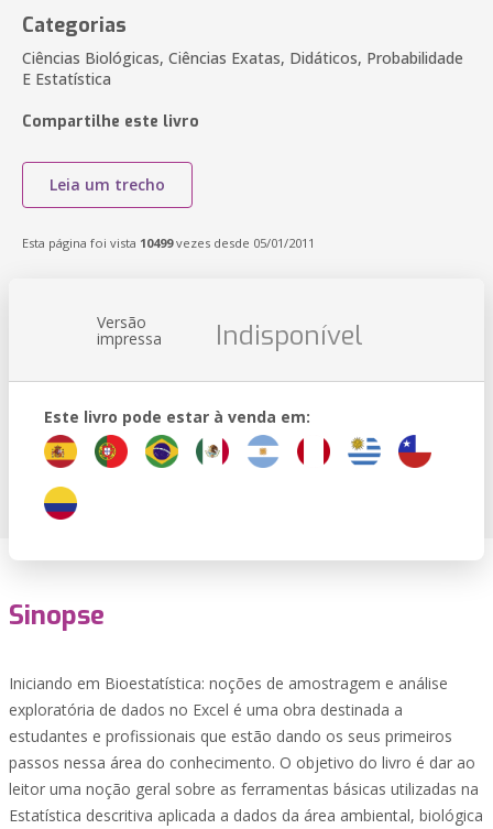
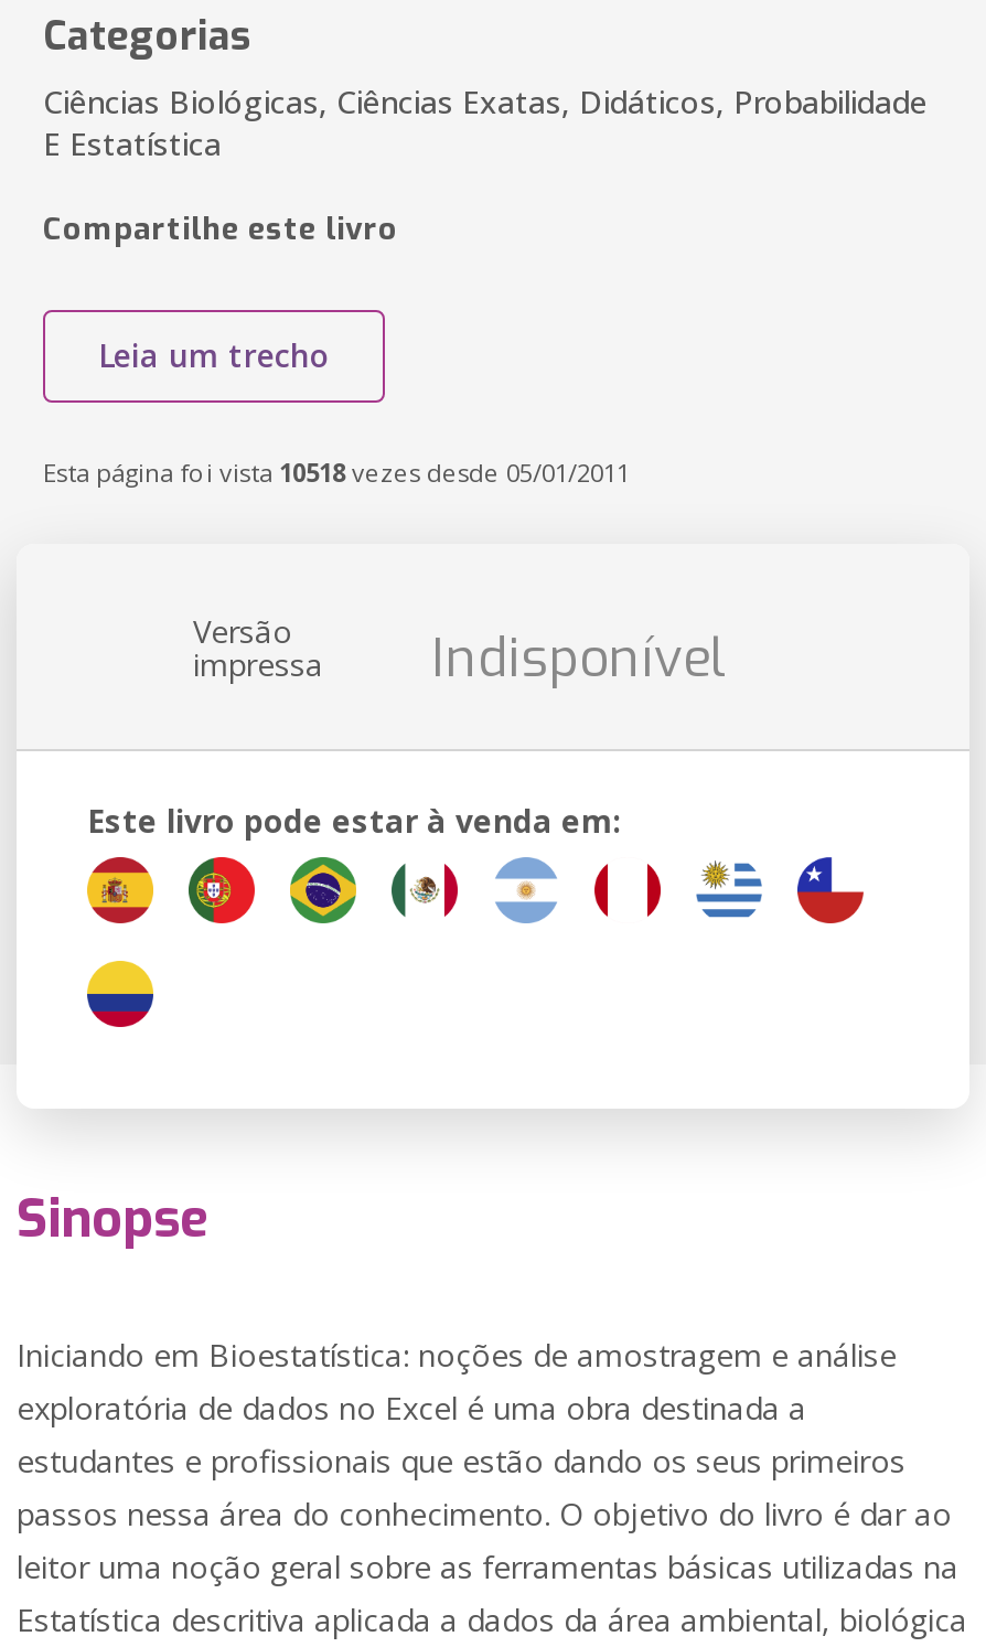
[22,234,315,251] Esta página foi vista 10499vezes desde 05/01/2011 -> [43,456,630,489] Esta página foi vista 10518vezes desde 05/01/2011

